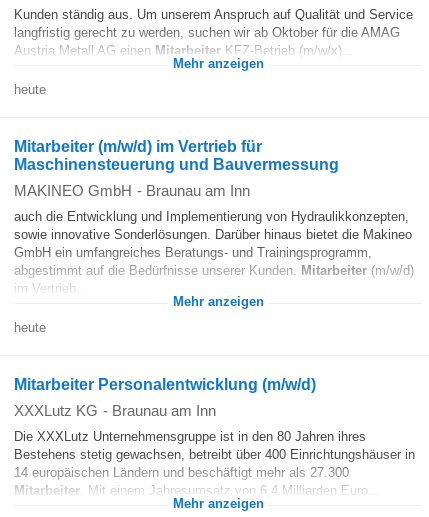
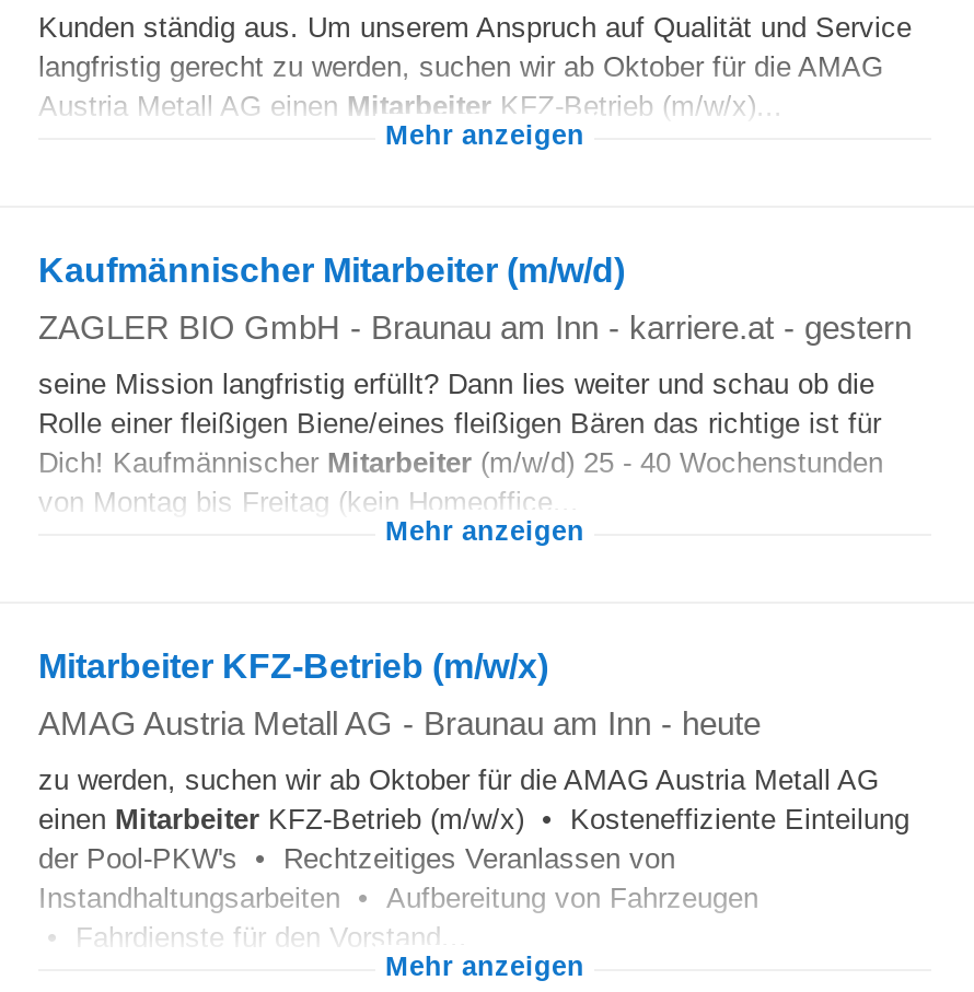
[14,82,414,296] heute | Mitarbeiter (m/w/d) im Vertrieb für | Maschinensteuerung und Bauvermessung | MAKINEO GmbH - Braunau am Inn | auch die Entwicklung und Implementierung von Hydraulikkonzepten, | sowie innovative Sonderlösungen. Darüber hinaus bietet die Makineo | GmbH ein umfangreiches Beratungs- und Trainingsprogramm, | abgestimmt auf die Bedürfnisse unserer Kunden. Mitarbeiter (m/w/d) | im Vertrieb... -> [38,252,912,518] Kaufmännischer Mitarbeiter (m/w/d) | ZAGLER BIO GmbH - Braunau am Inn - karriere.at - gestern | seine Mission langfristig erfüllt? Dann lies weiter und schau ob die | Rolle einer fleißigen Biene/eines fleißigen Bären das richtige ist für | Dich! Kaufmännischer Mitarbeiter (m/w/d) 25 - 40 Wochenstunden | von Montag bis Freitag (kein Homeoffice...
[14,320,415,498] heute | Mitarbeiter Personalentwicklung (m/w/d) | XXXLutz KG - Braunau am Inn | Die XXXLutz Unternehmensgruppe ist in den 80 Jahren ihres | Bestehens stetig gewachsen, betreibt über 400 Einrichtungshäuser in | 14 europäischen Ländern und beschäftigt mehr als 27.300 | Mitarbeiter. Mit einem Jahresumsatz von 6,4 Milliarden Euro... -> [38,647,909,954] Mitarbeiter KFZ-Betrieb (m/w/x) | AMAG Austria Metall AG - Braunau am Inn - heute | zu werden, suchen wir ab Oktober für die AMAG Austria Metall AG | einen Mitarbeiter KFZ-Betrieb (m/w/x) • Kosteneffiziente Einteilung | der Pool-PKW's • Rechtzeitiges Veranlassen von | Instandhaltungsarbeiten • Aufbereitung von Fahrzeugen | • Fahrdienste für den Vorstand...

